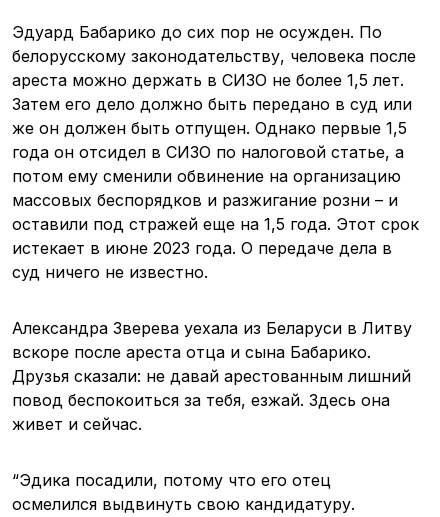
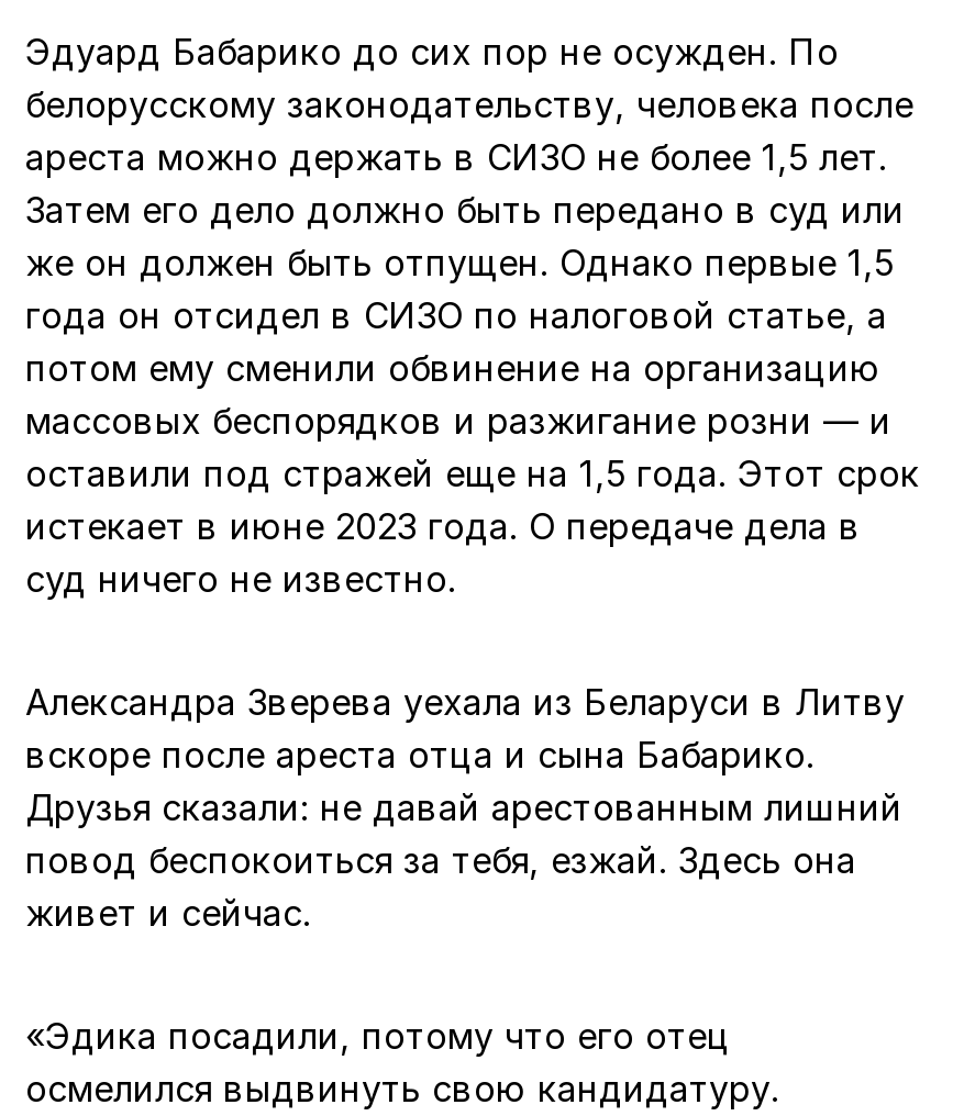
[12,190,398,210] массовых беспорядков и разжигание розни – и -> [25,399,891,442] массовых беспорядков и разжигание розни — и
[12,470,331,490] “Эдика посадили, потому что его отец -> [25,1014,731,1058] «Эдика посадили, потому что его отец

